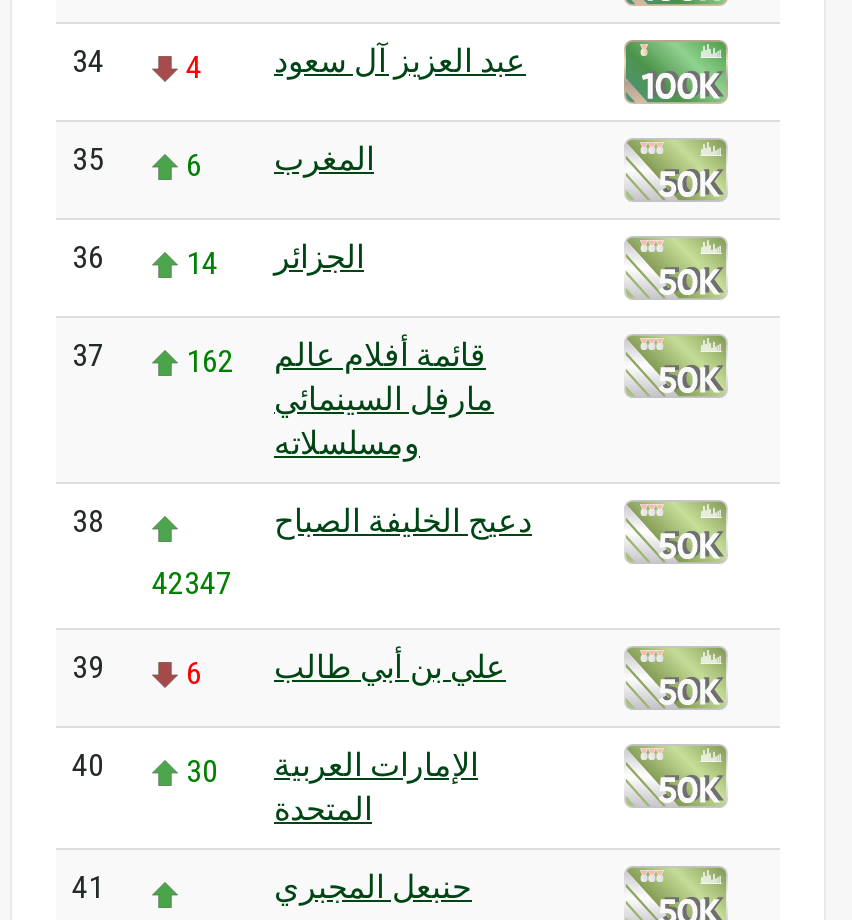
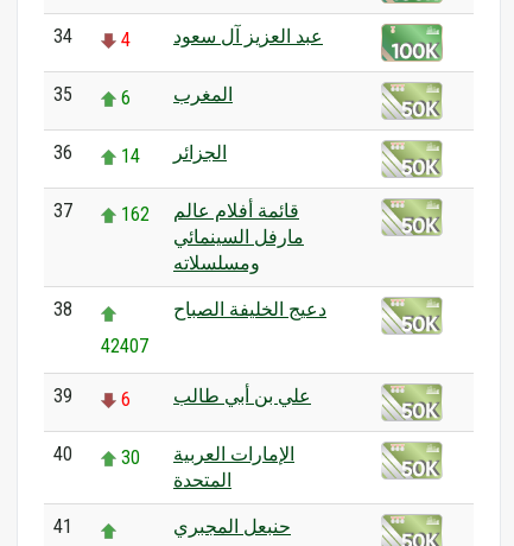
[152,564,232,602] 42347 -> [101,335,148,357] 42407

